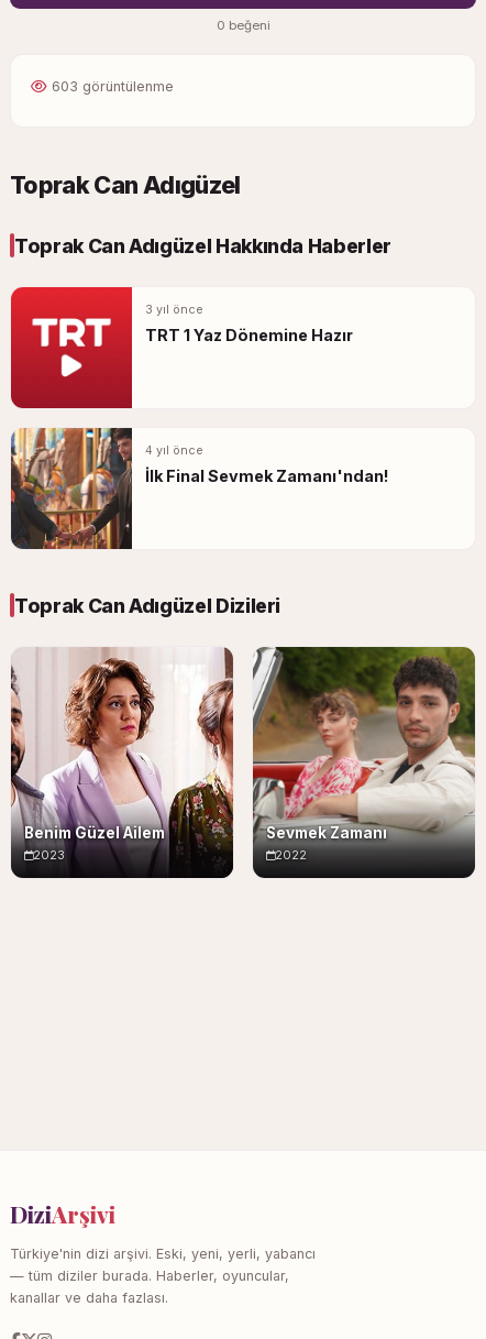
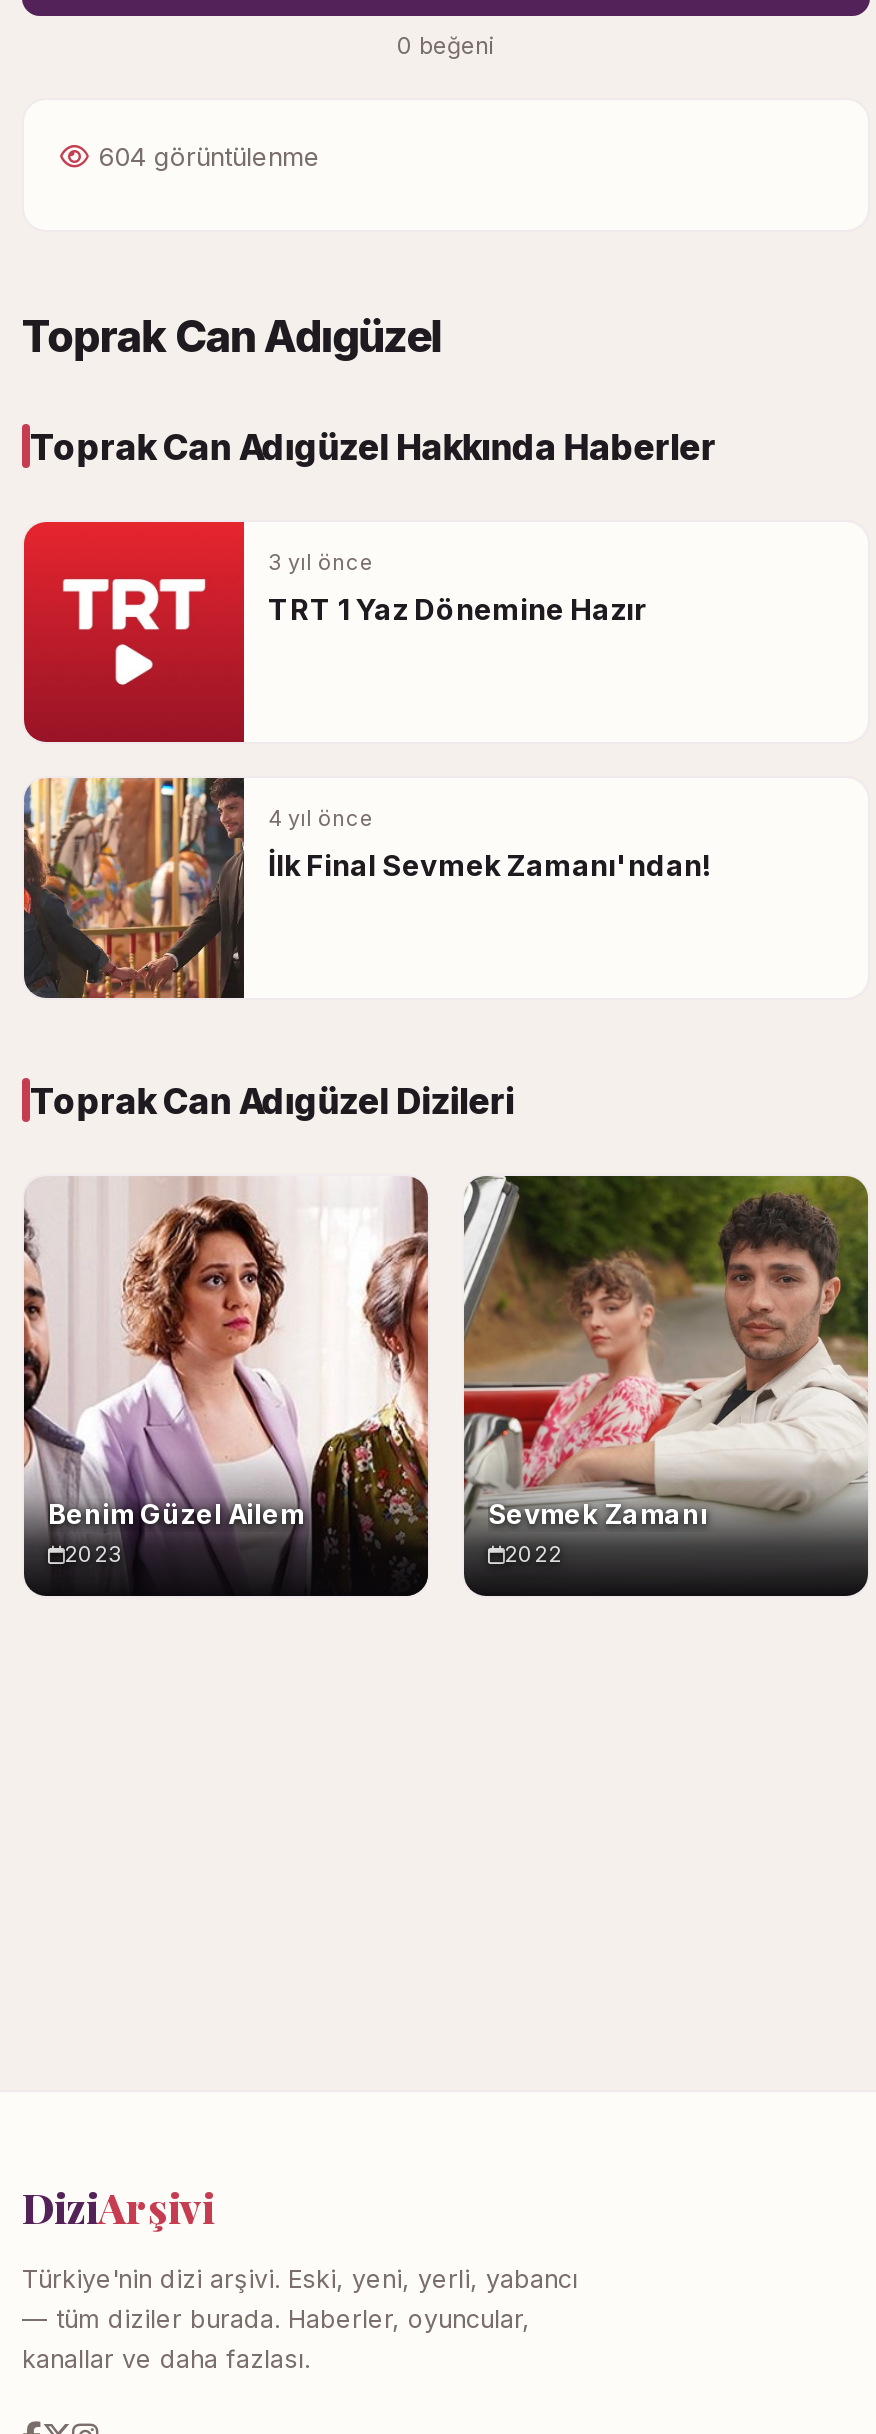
[52,78,174,94] 603 görüntülenme -> [98,141,320,171] 604 görüntülenme

